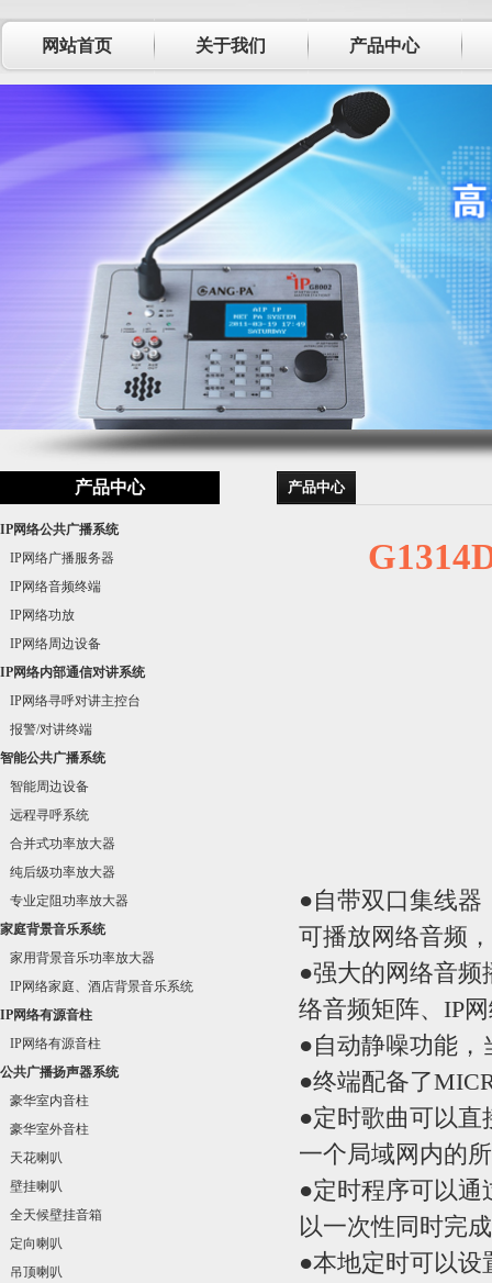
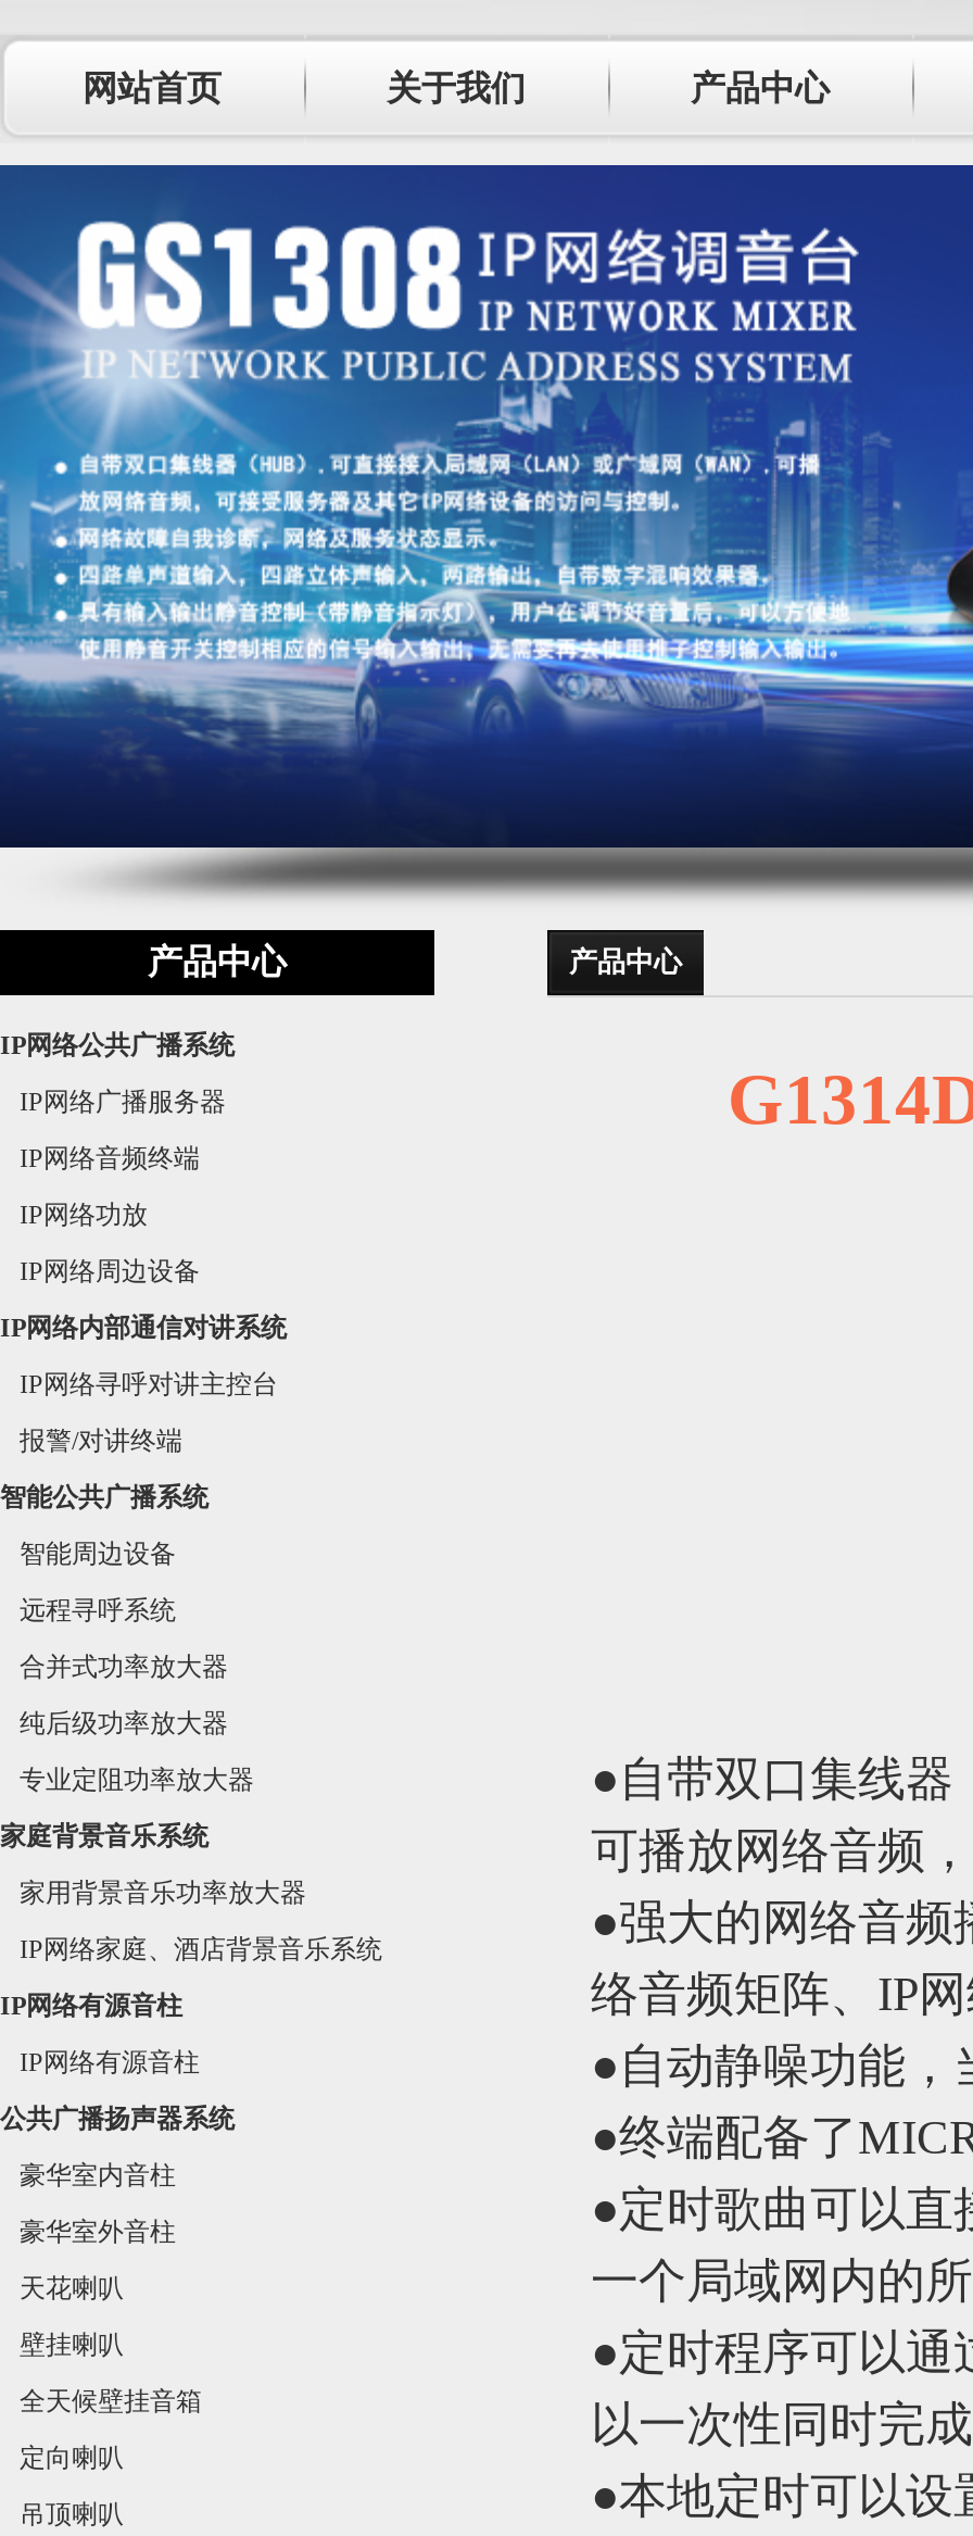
[3,83,489,431] [image] -> [7,163,966,850] [image]

